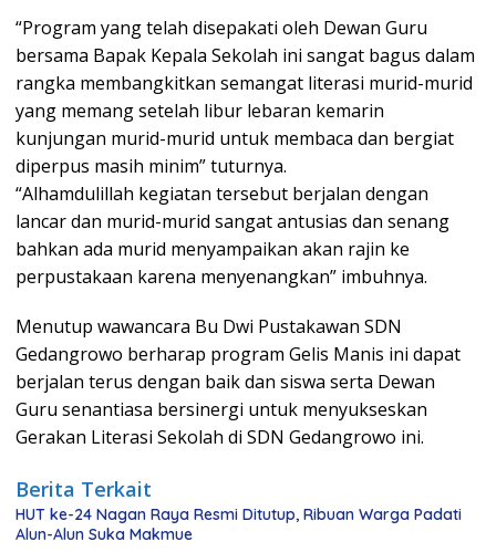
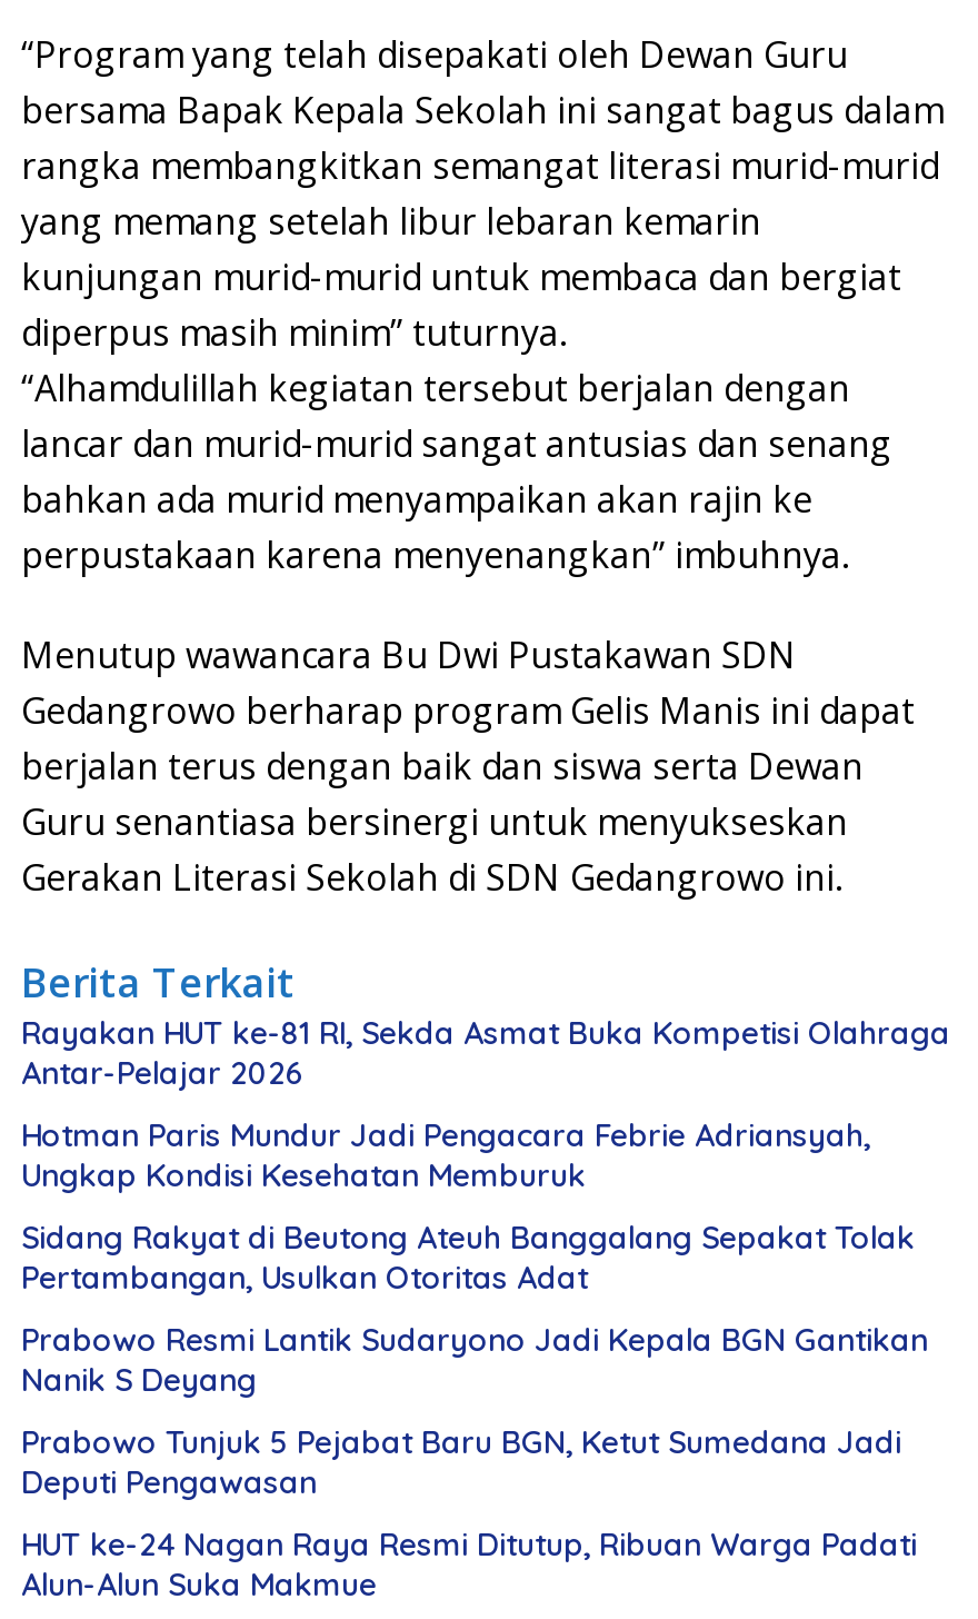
none -> [21,1012,950,1501] Rayakan HUT ke-81 RI, Sekda Asmat Buka Kompetisi Olahraga | Antar-Pelajar 2026 | Hotman Paris Mundur Jadi Pengacara Febrie Adriansyah, | Ungkap Kondisi Kesehatan Memburuk | Sidang Rakyat di Beutong Ateuh Banggalang Sepakat Tolak | Pertambangan, Usulkan Otoritas Adat | Prabowo Resmi Lantik Sudaryono Jadi Kepala BGN Gantikan | Nanik S Deyang | Prabowo Tunjuk 5 Pejabat Baru BGN, Ketut Sumedana Jadi | Deputi Pengawasan

